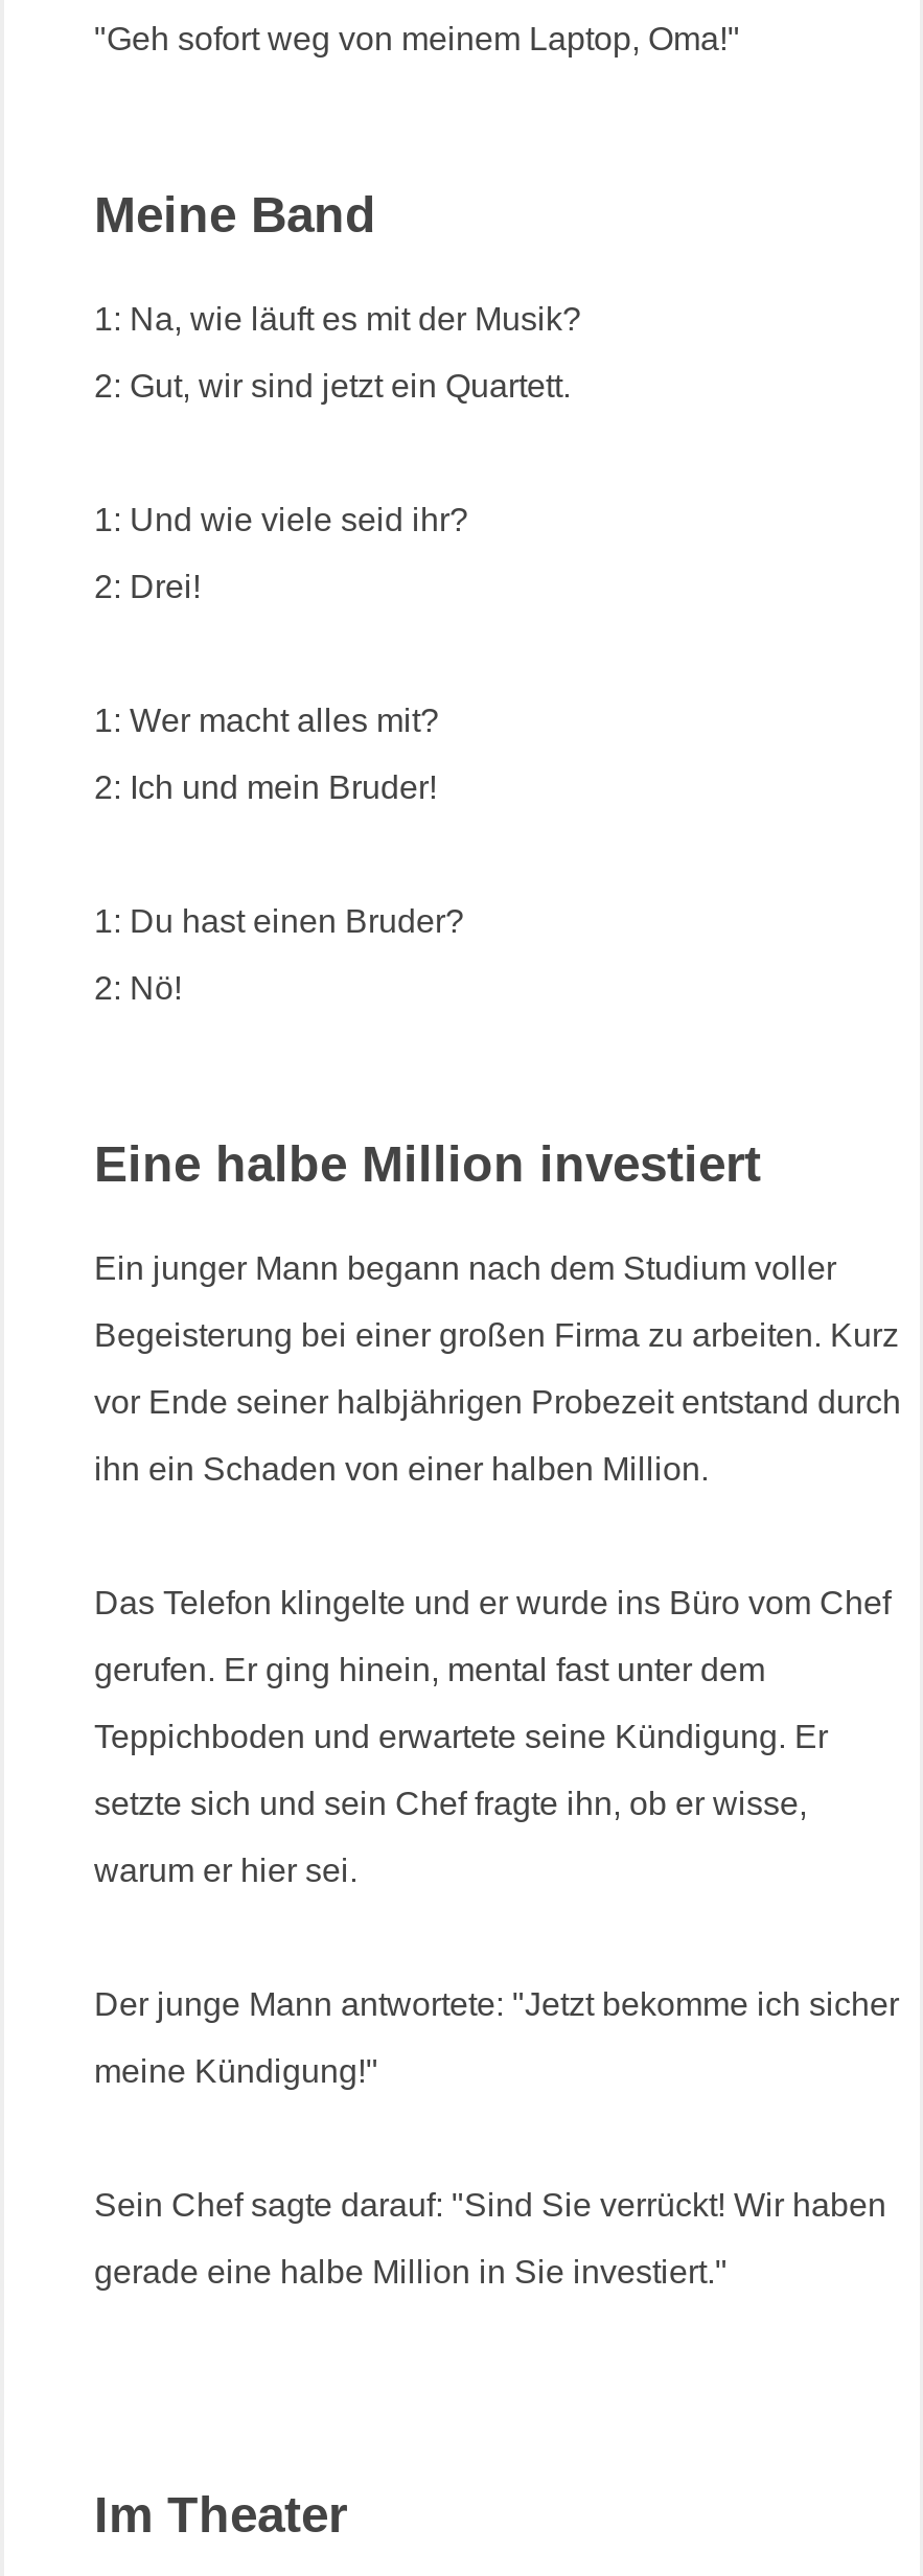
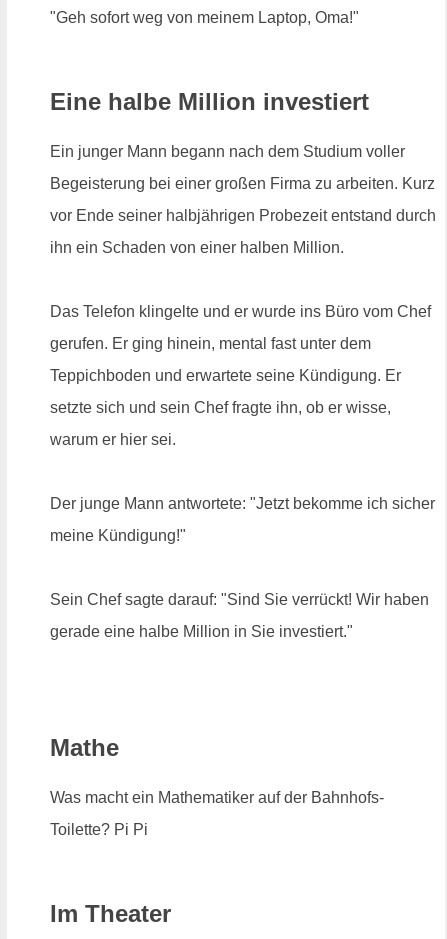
[94,187,581,404] Meine Band | 1: Na, wie läuft es mit der Musik? | 2: Gut, wir sind jetzt ein Quartett. -> none
[94,502,468,605] 1: Und wie viele seid ihr? | 2: Drei! -> none
[94,703,439,805] 1: Wer macht alles mit? | 2: Ich und mein Bruder! -> none
[94,904,464,1006] 1: Du hast einen Bruder? | 2: Nö! -> none
moved [94,1136,901,2290] -> [50,88,436,640]: Eine halbe Million investiert | Ein junger Mann begann nach dem Studium voller | Begeisterung bei einer großen Firma zu arbeiten. Kurz | ... | Sein Chef sagte darauf: "Sind Sie verrückt! Wir haben | gerade eine halbe Million in Sie investiert."
none -> [50,734,384,838] Mathe | Was macht ein Mathematiker auf der Bahnhofs- | Toilette? Pi Pi

